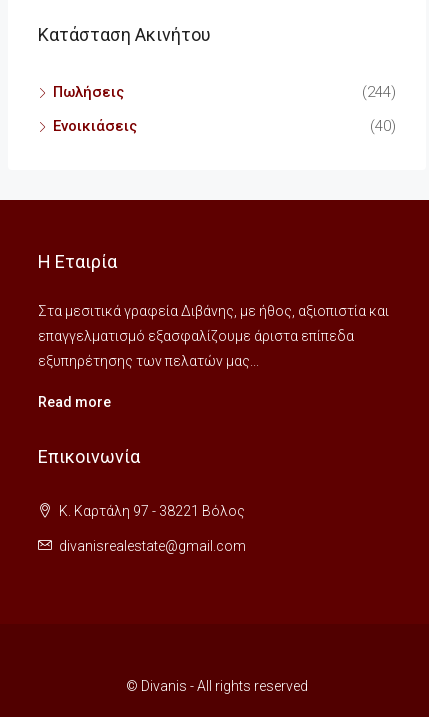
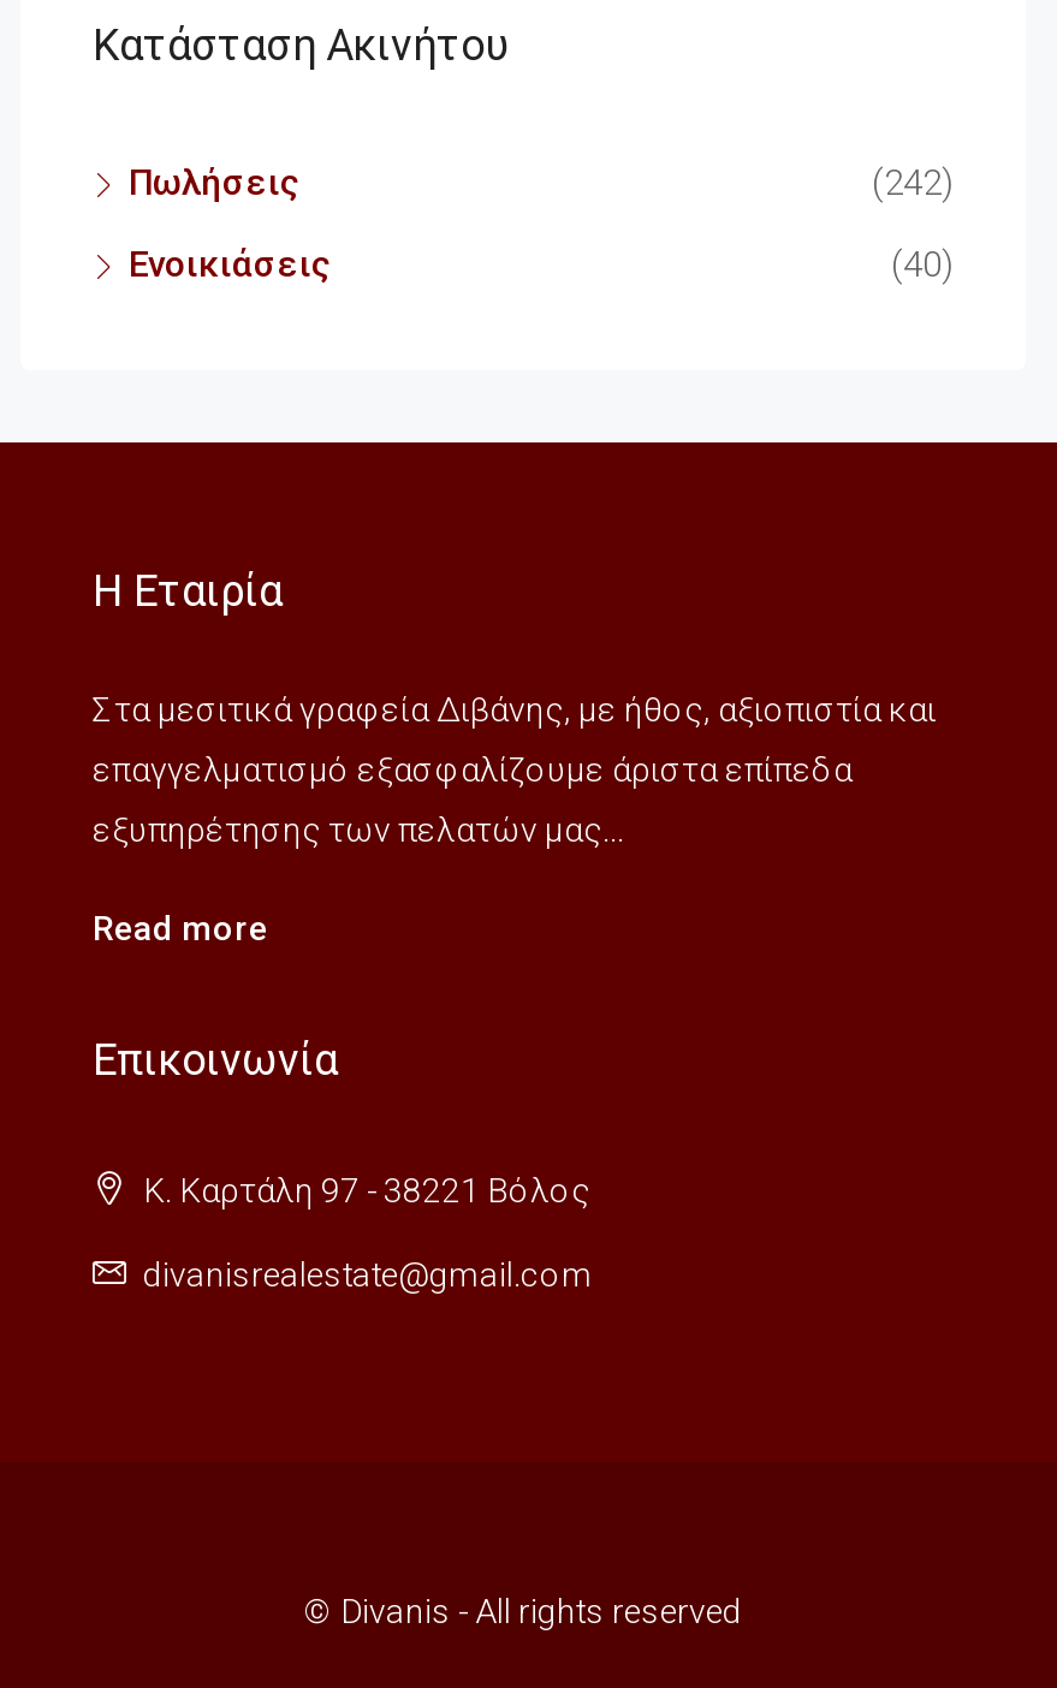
[362,83,396,101] (244) -> [872,161,954,204] (242)

